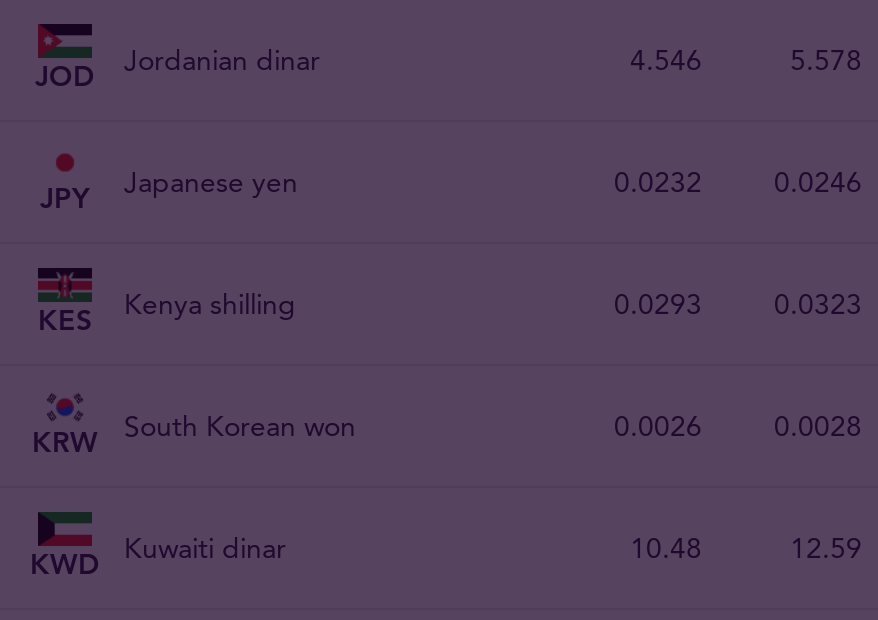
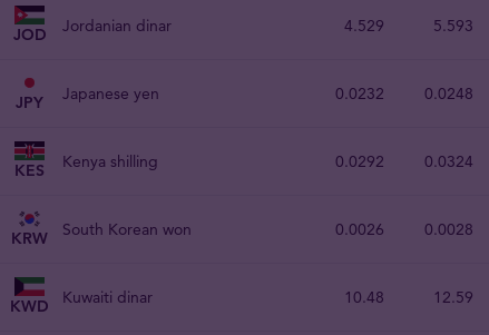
[630,42,702,78] 4.546 -> [344,16,384,36] 4.529
[790,42,862,78] 5.578 -> [433,16,473,36] 5.593
[614,164,862,200] 0.0232 0.0246 -> [335,83,473,104] 0.0232 0.0248
[614,286,702,322] 0.0293 -> [335,151,384,171] 0.0292
[774,286,862,322] 0.0323 -> [424,151,473,171] 0.0324

